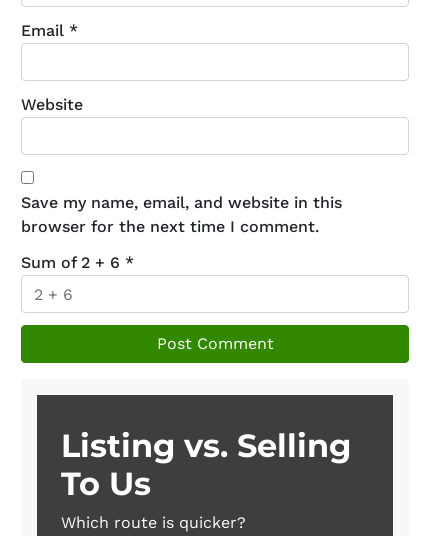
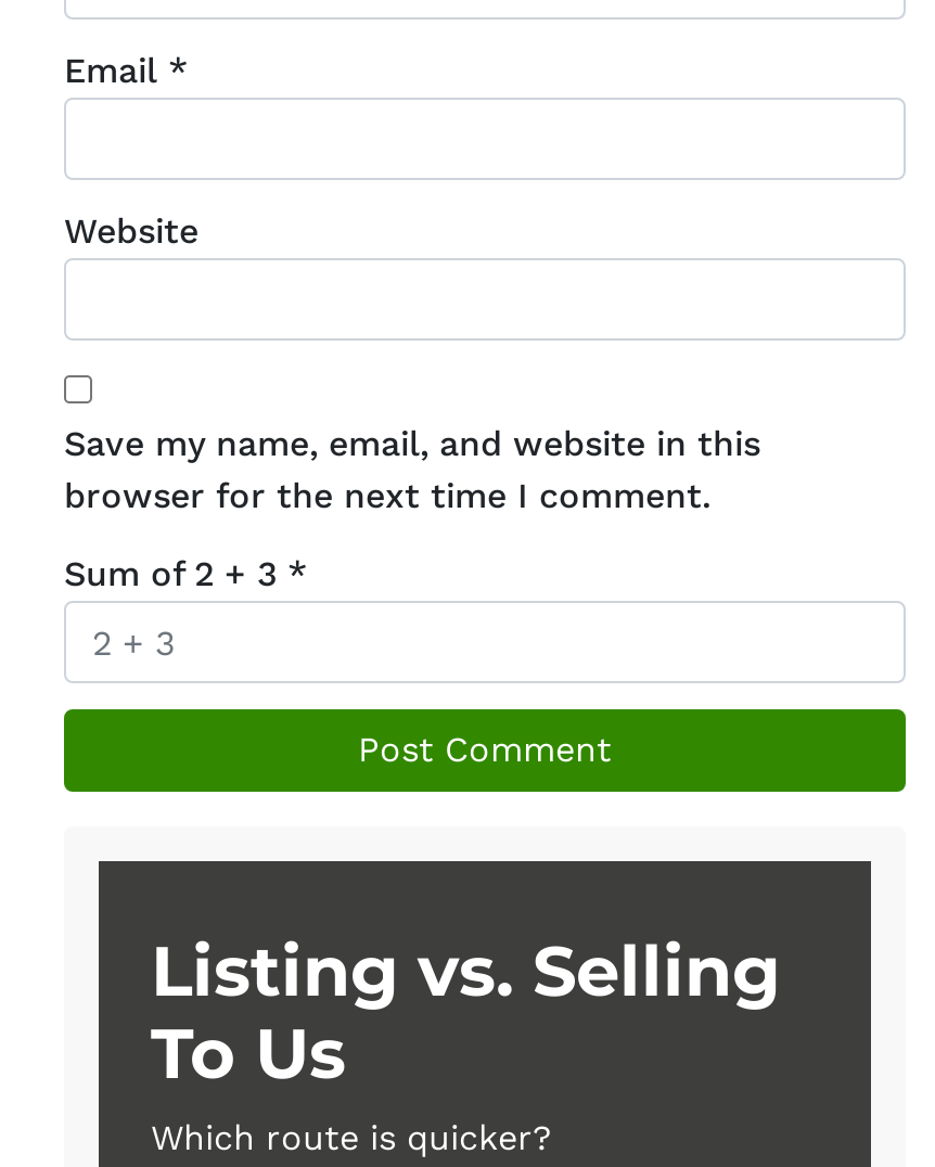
[21,253,134,272] Sum of 2 + 6 * -> [64,554,307,595] Sum of 2 + 3 *

